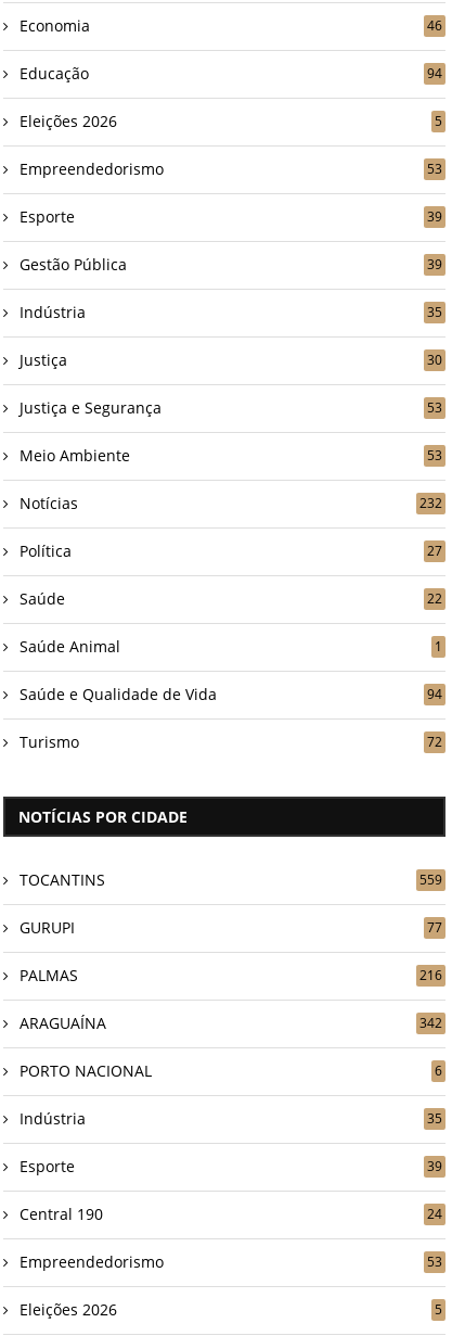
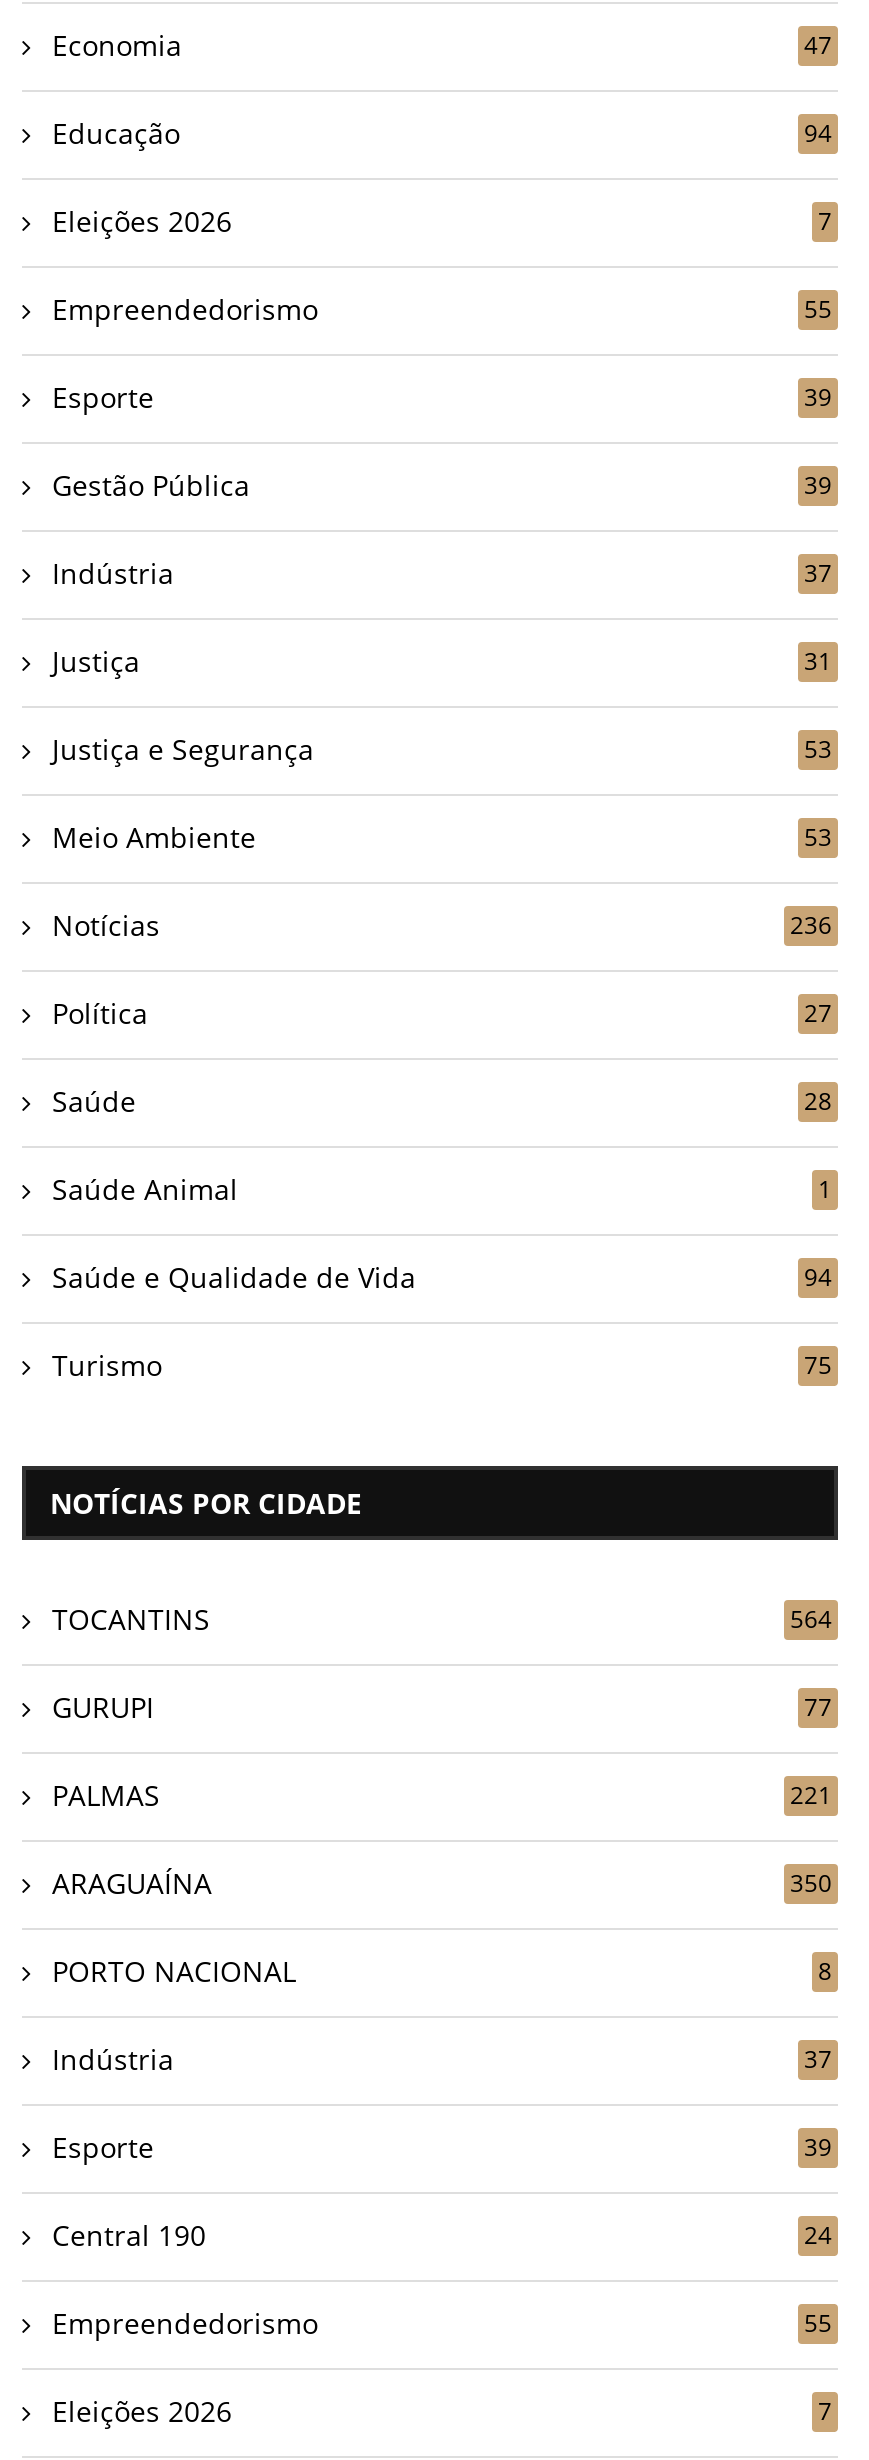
[427,17,442,35] 46 -> [804,29,832,63] 47
[435,112,442,131] 5 -> [818,205,832,239] 7
[427,160,442,179] 53 -> [804,293,832,327] 55
[427,303,442,322] 35 -> [804,557,832,591] 37
[427,351,442,370] 30 -> [804,645,832,679] 31
[419,494,442,513] 232 -> [790,909,832,943] 236
[427,590,442,608] 22 -> [804,1085,832,1119] 28
[427,733,442,752] 72 -> [804,1349,832,1383] 75
[419,871,442,889] 559 -> [790,1603,832,1637] 564
[419,966,442,985] 216 -> [790,1779,832,1813] 221
[419,1014,442,1033] 342 -> [790,1867,832,1901] 350
[435,1062,442,1080] 6 -> [818,1955,832,1989] 8
[427,1110,442,1128] 35 -> [804,2043,832,2077] 37
[427,1253,442,1271] 53 -> [804,2307,832,2341] 55
[435,1301,442,1319] 5 -> [818,2395,832,2429] 7

